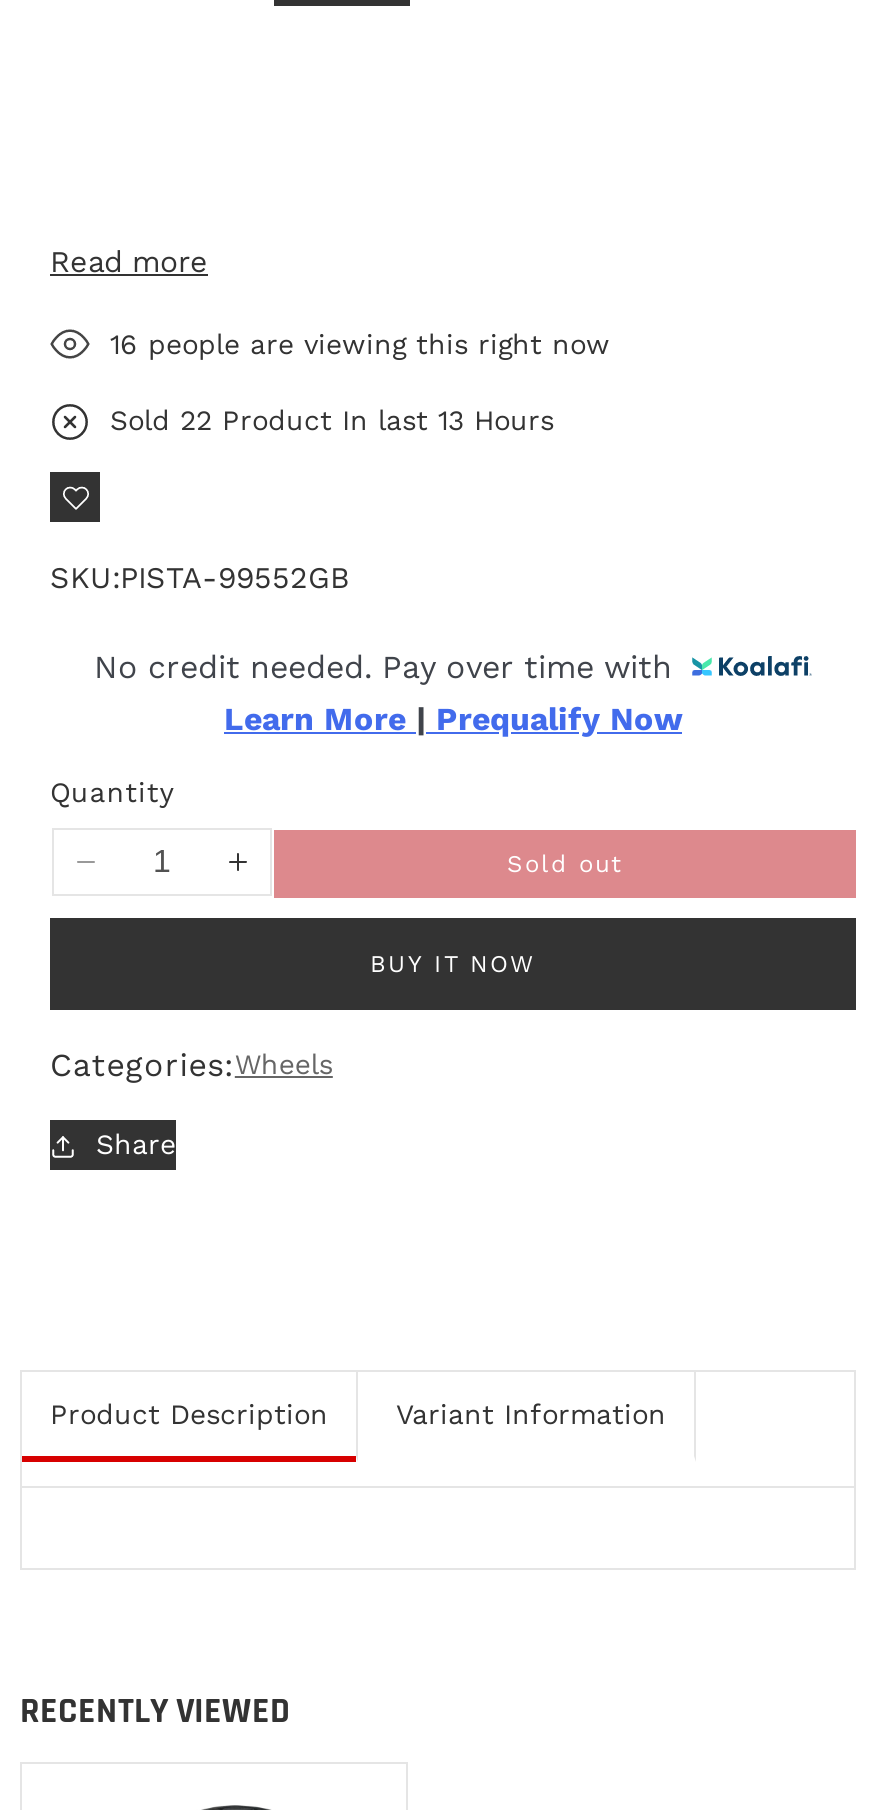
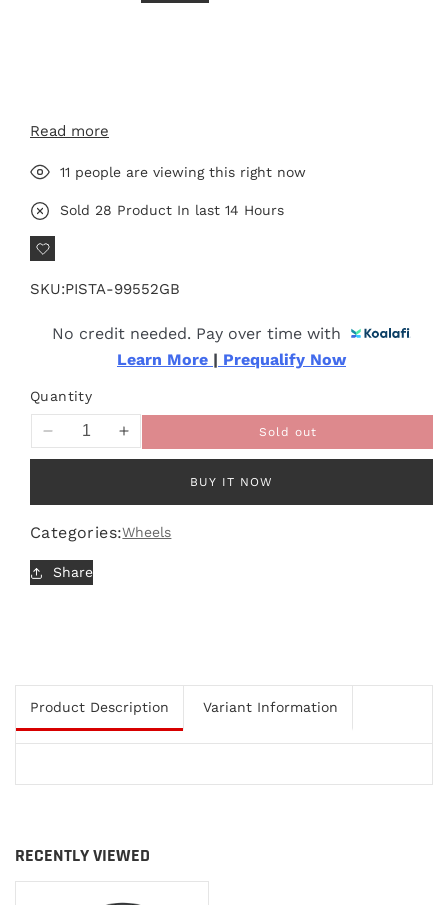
[110,327,610,359] 16 people are viewing this right now -> [60,164,306,180] 11 people are viewing this right now
[110,403,554,436] Sold 22 Product In last 13 Hours -> [60,202,284,218] Sold 28 Product In last 14 Hours

